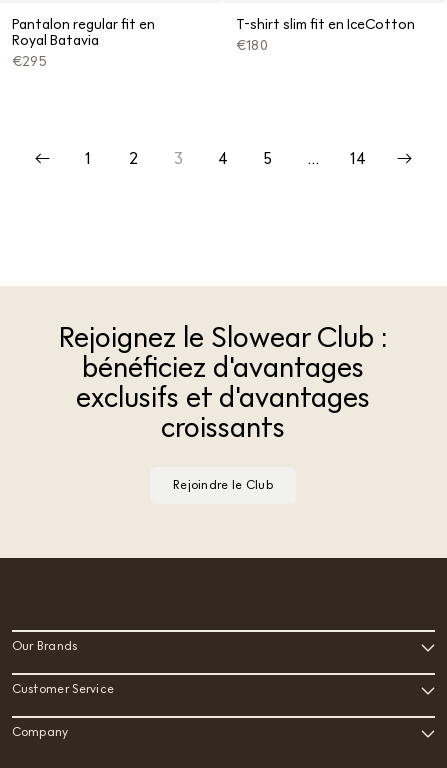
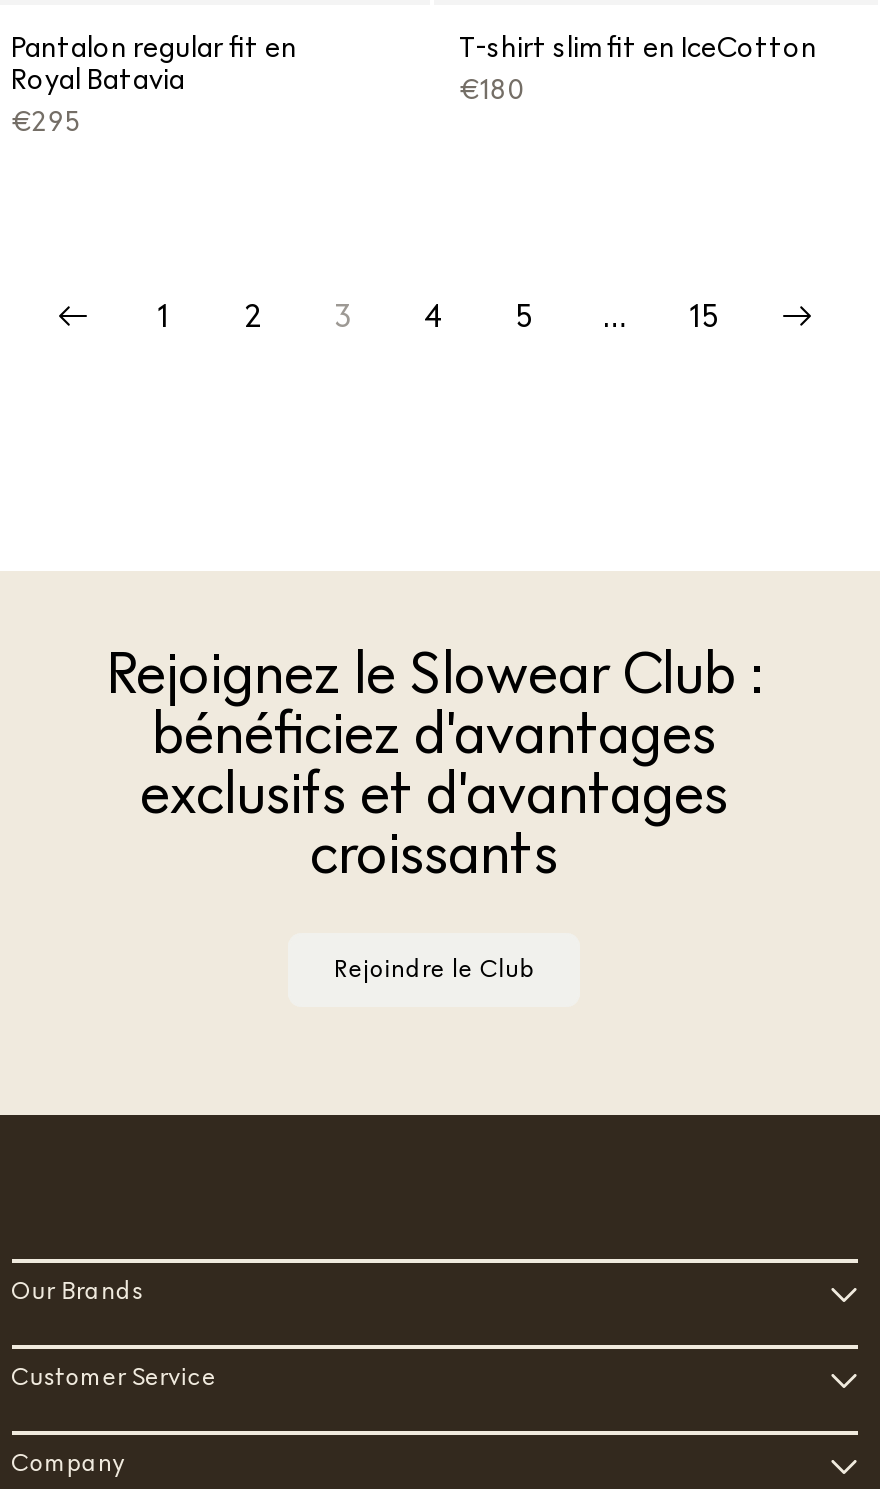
[350,149,366,168] 14 -> [690,297,718,335] 15

